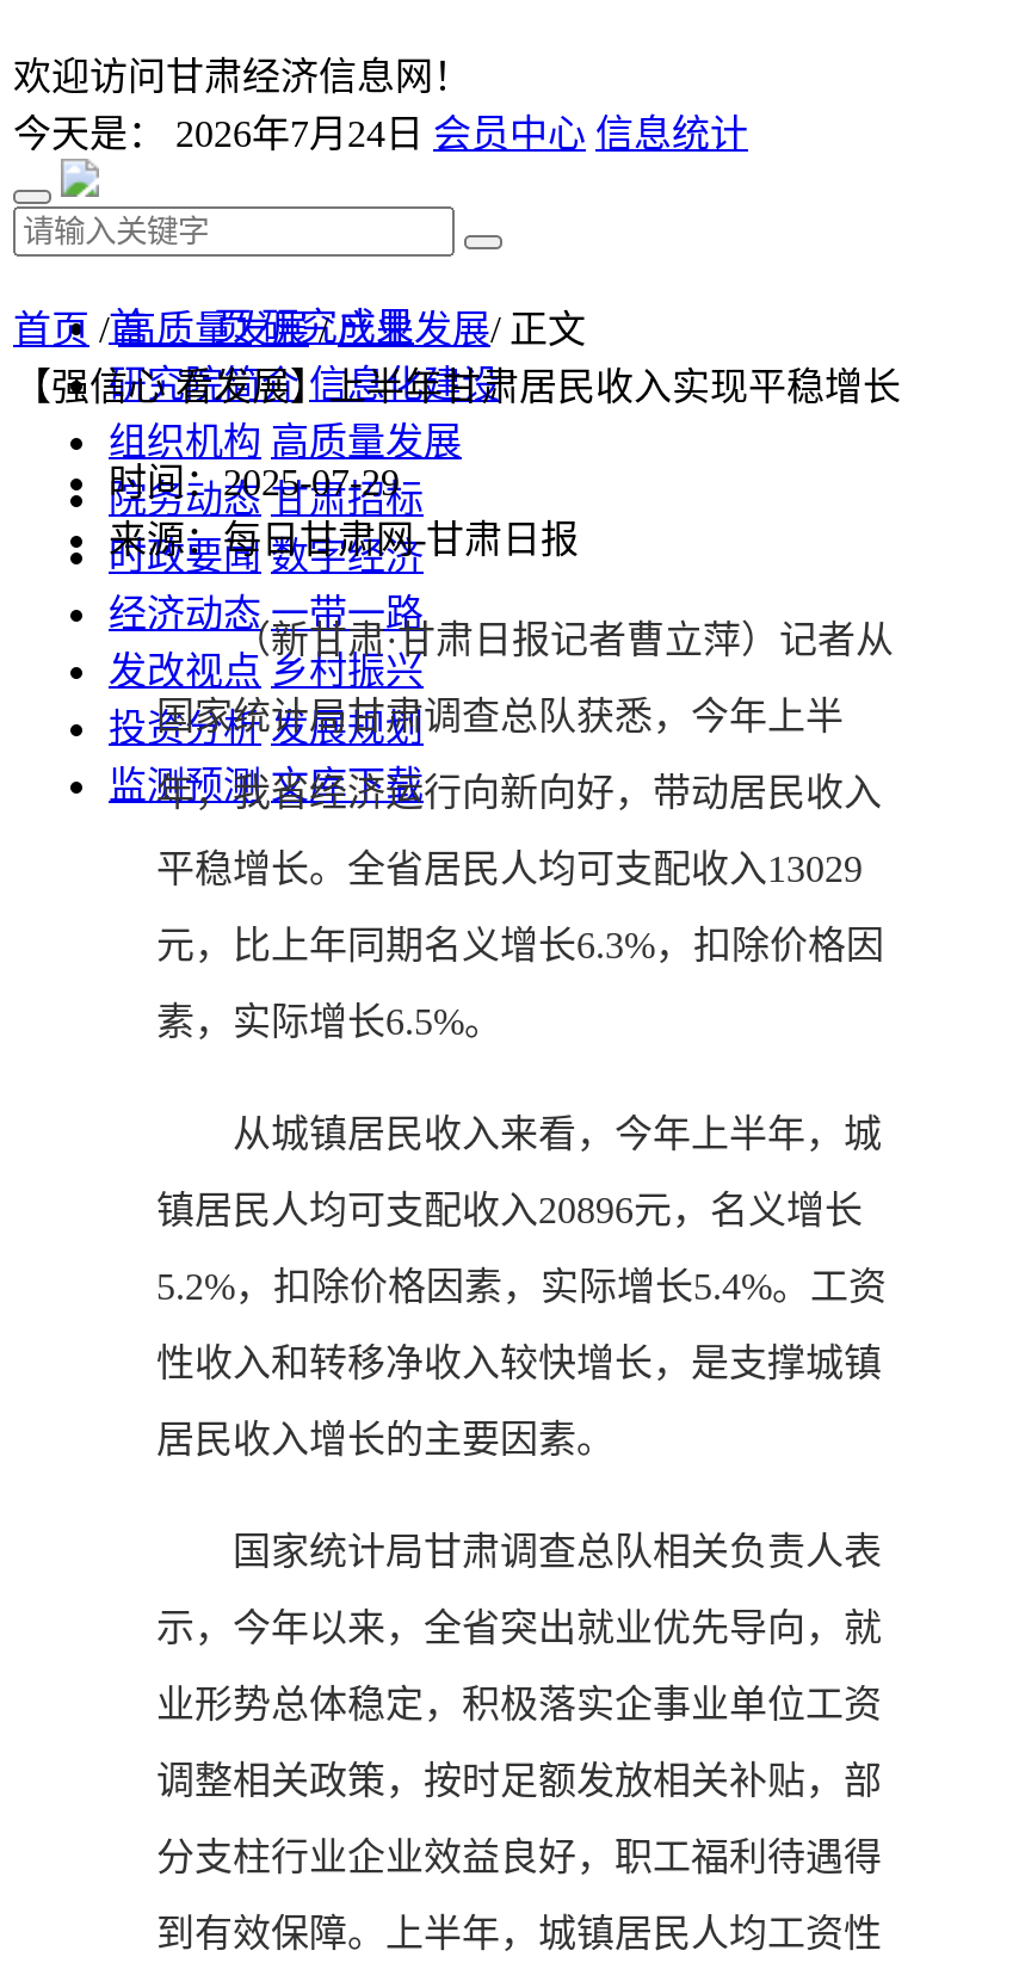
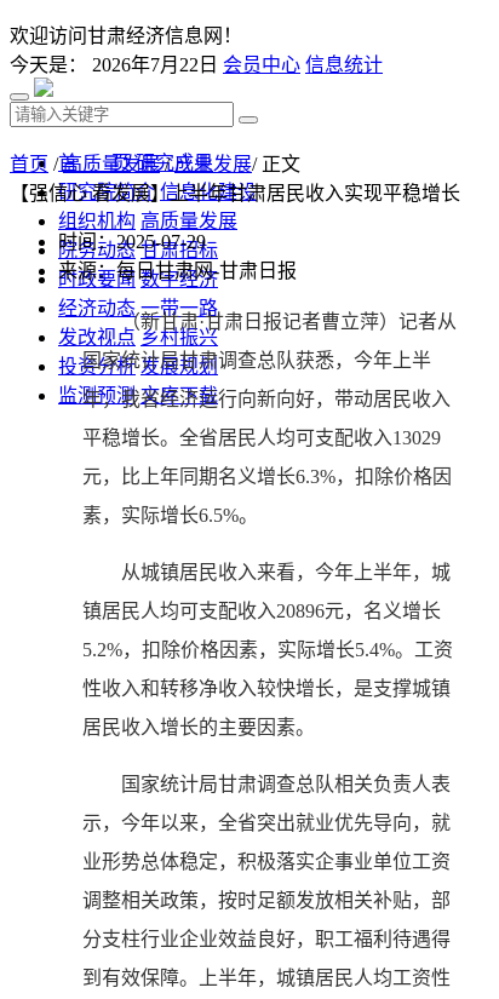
[13,113,748,154] 今天是：2026年7月24日会员中心 信息统计 -> [10,54,383,75] 今天是：2026年7月22日会员中心 信息统计

